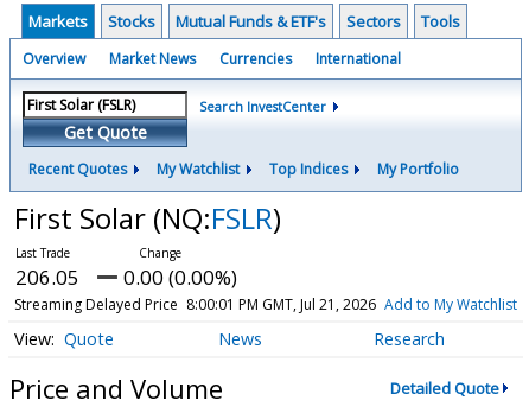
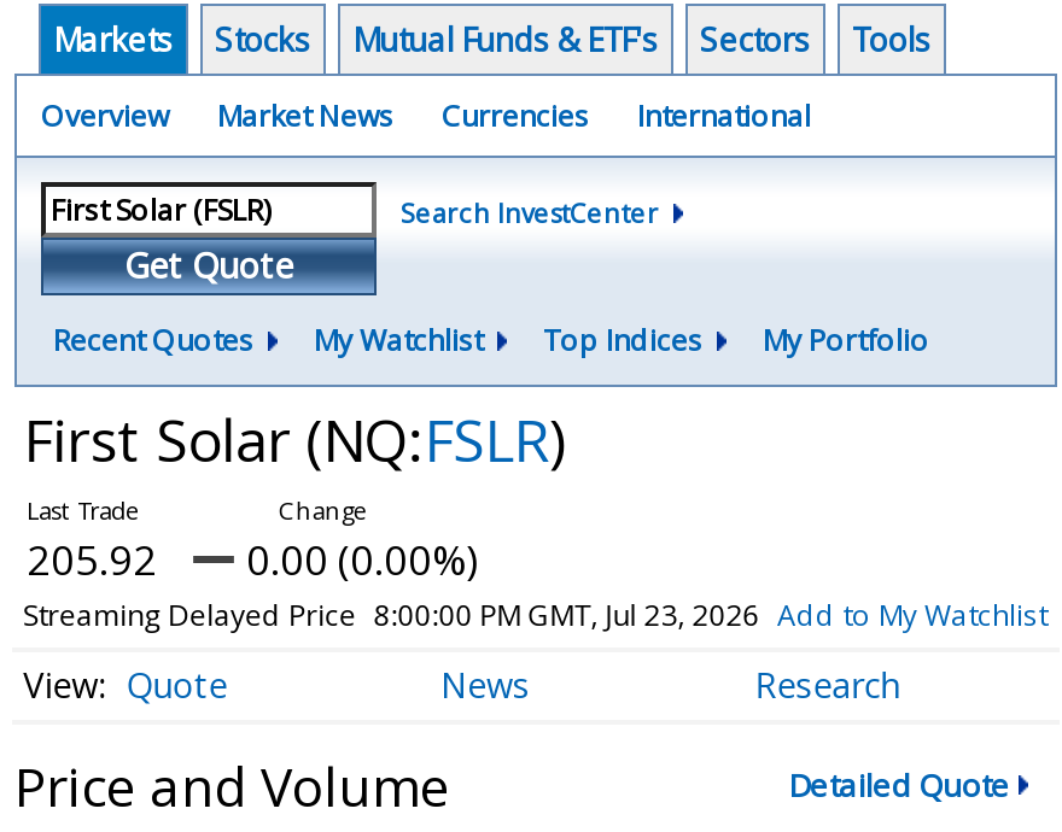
[15,263,237,291] 206.05 0.00 (0.00%) -> [27,532,478,587] 205.92 0.00 (0.00%)
[14,294,517,314] Streaming Delayed Price 8:00:01 PM GMT, Jul 21, 2026 Add to My Watchlist -> [23,594,1048,635] Streaming Delayed Price 8:00:00 PM GMT, Jul 23, 2026 Add to My Watchlist

